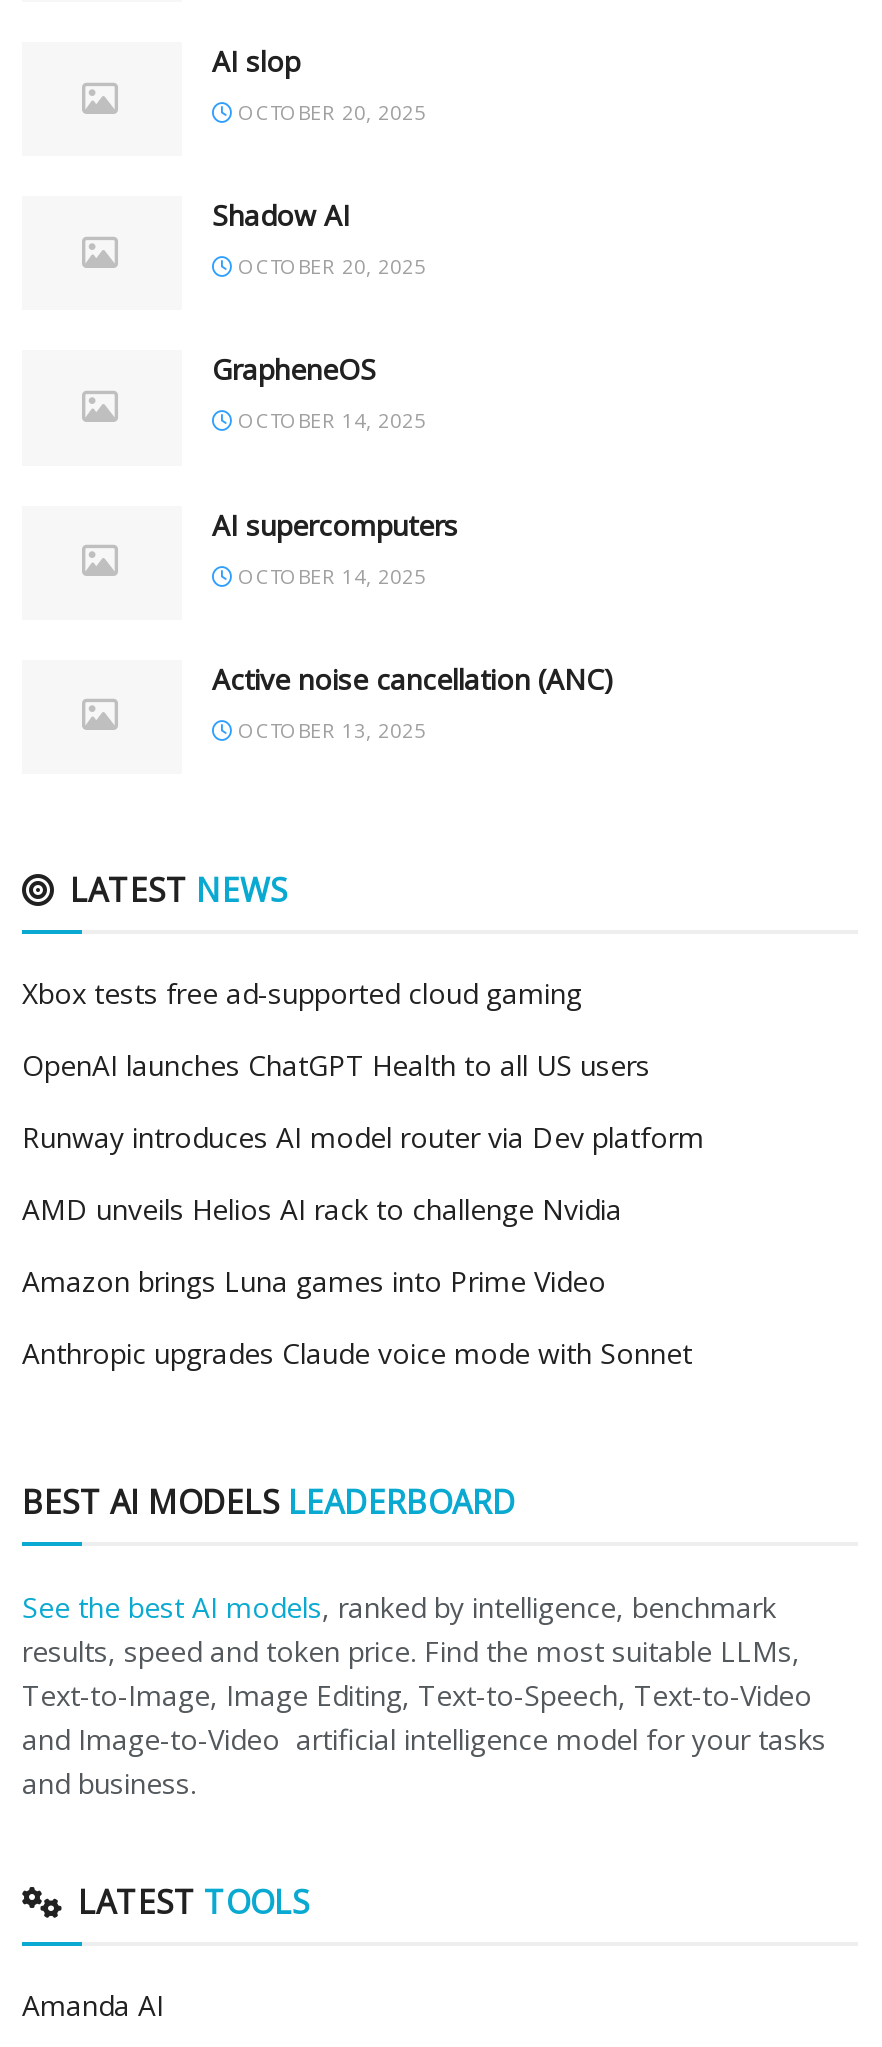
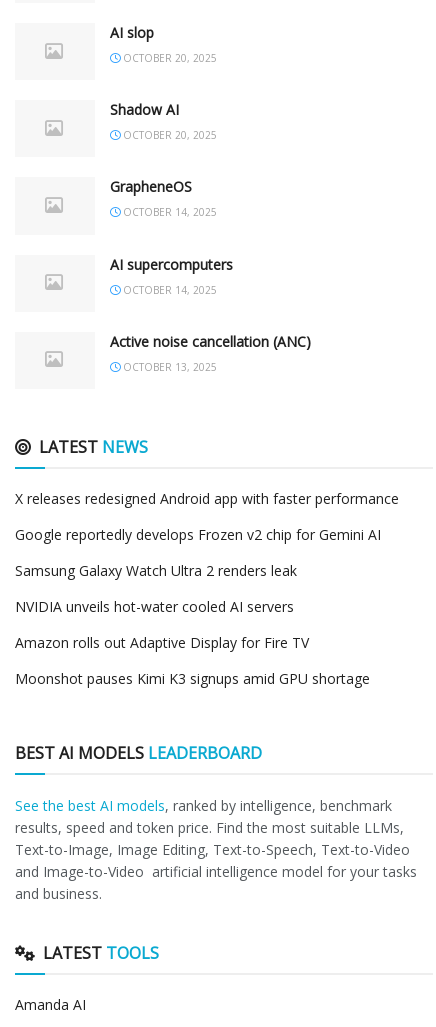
[22,974,582,1012] Xbox tests free ad-supported cloud gaming -> [15,489,399,508] X releases redesigned Android app with faster performance
[22,1046,650,1084] OpenAI launches ChatGPT Health to all US users -> [15,525,381,544] Google reportedly develops Frozen v2 chip for Gemini AI
[22,1118,704,1156] Runway introduces AI model router via Dev platform -> [15,561,297,580] Samsung Galaxy Watch Ultra 2 renders leak
[22,1190,622,1228] AMD unveils Helios AI rack to challenge Nvidia -> [15,597,294,616] NVIDIA unveils hot-water cooled AI servers
[22,1262,606,1300] Amazon brings Luna games into Prime Video -> [15,633,309,652] Amazon rolls out Adaptive Display for Fire TV
[22,1334,692,1372] Anthropic upgrades Claude voice mode with Sonnet -> [15,669,370,688] Moonshot pauses Kimi K3 signups amid GPU shortage

